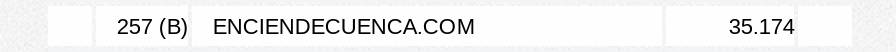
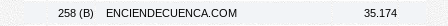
[117,14,475,38] 257 (B) ENCIENDECUENCA.COM -> [58,7,237,19] 258 (B) ENCIENDECUENCA.COM

